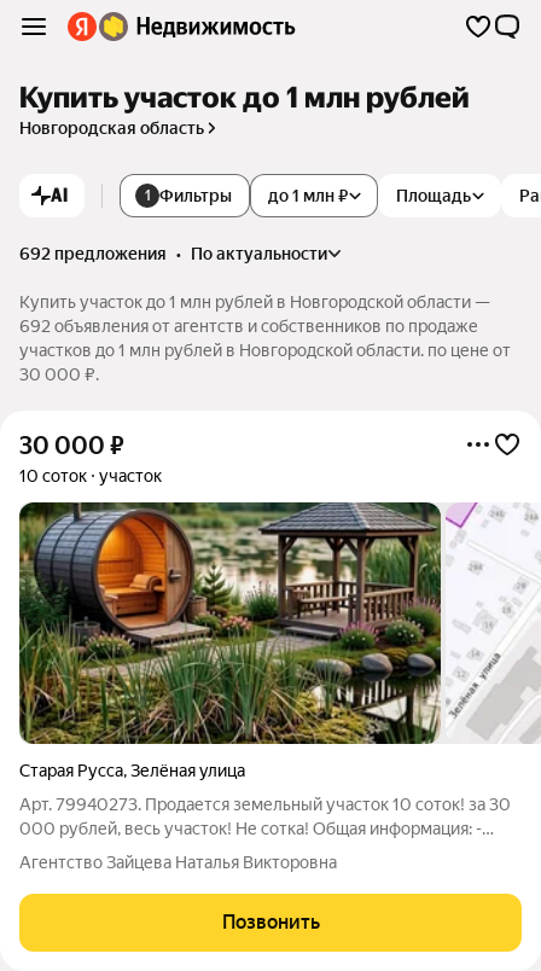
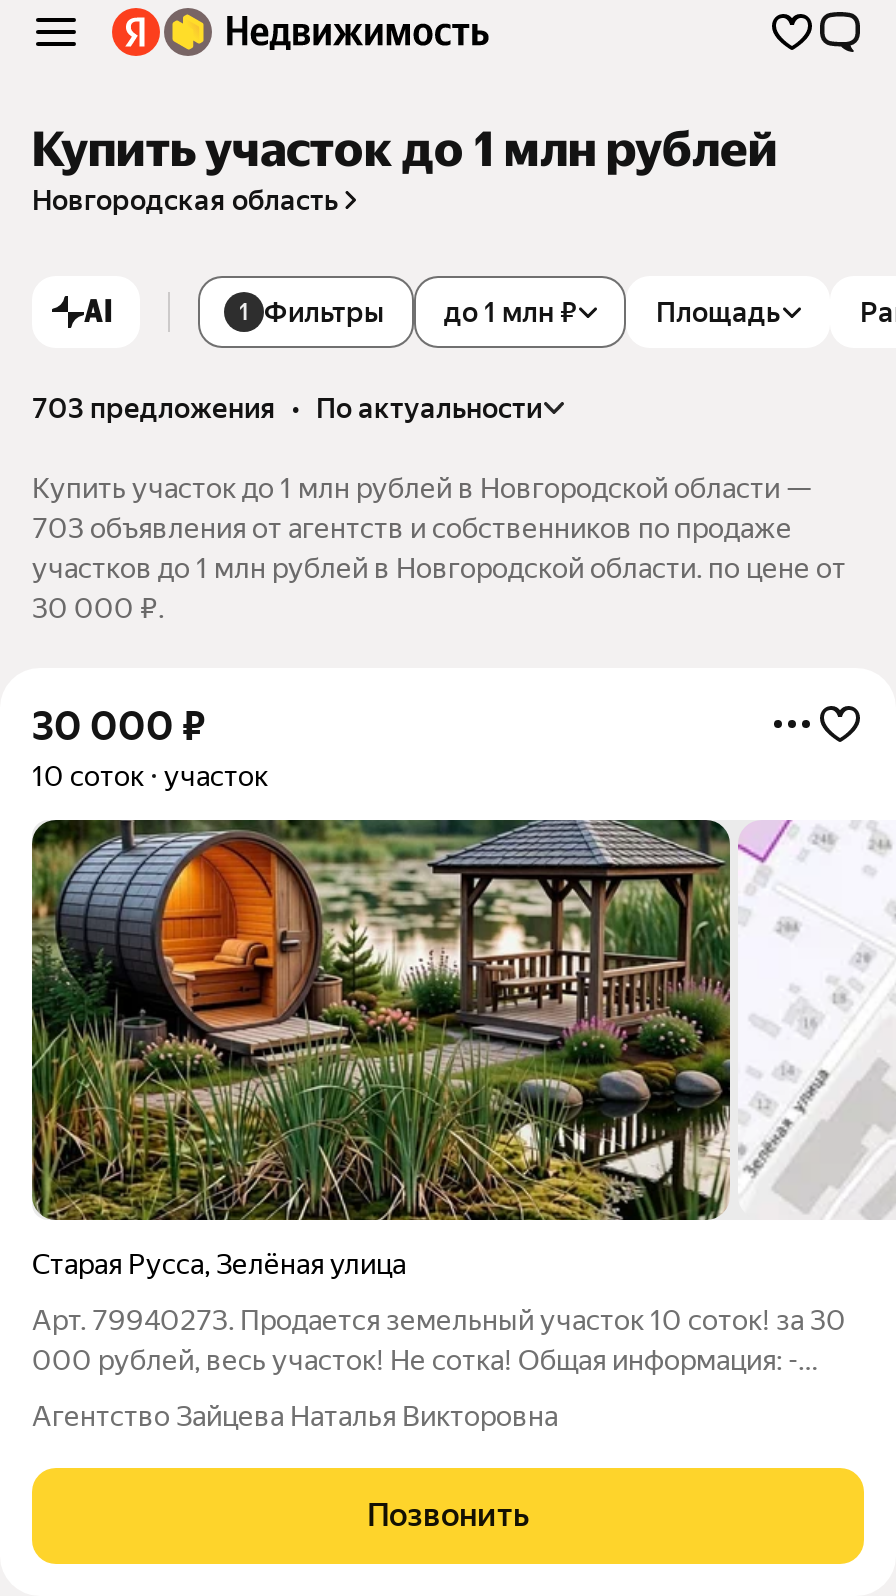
[19,244,327,263] 692 предложения • по актуальности -> [32,392,542,424] 703 предложения • по актуальности
[19,316,478,336] 692 объявления от агентств и собственников по продаже -> [32,512,792,544] 703 объявления от агентств и собственников по продаже

